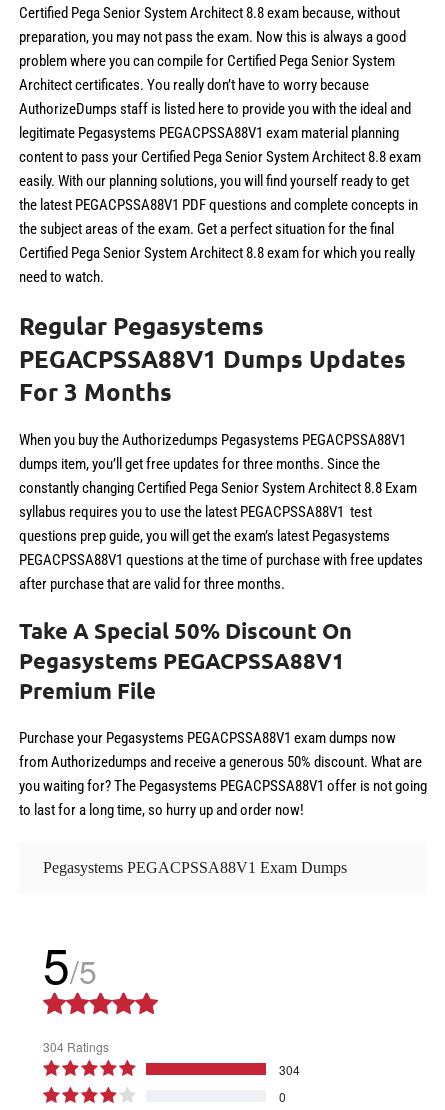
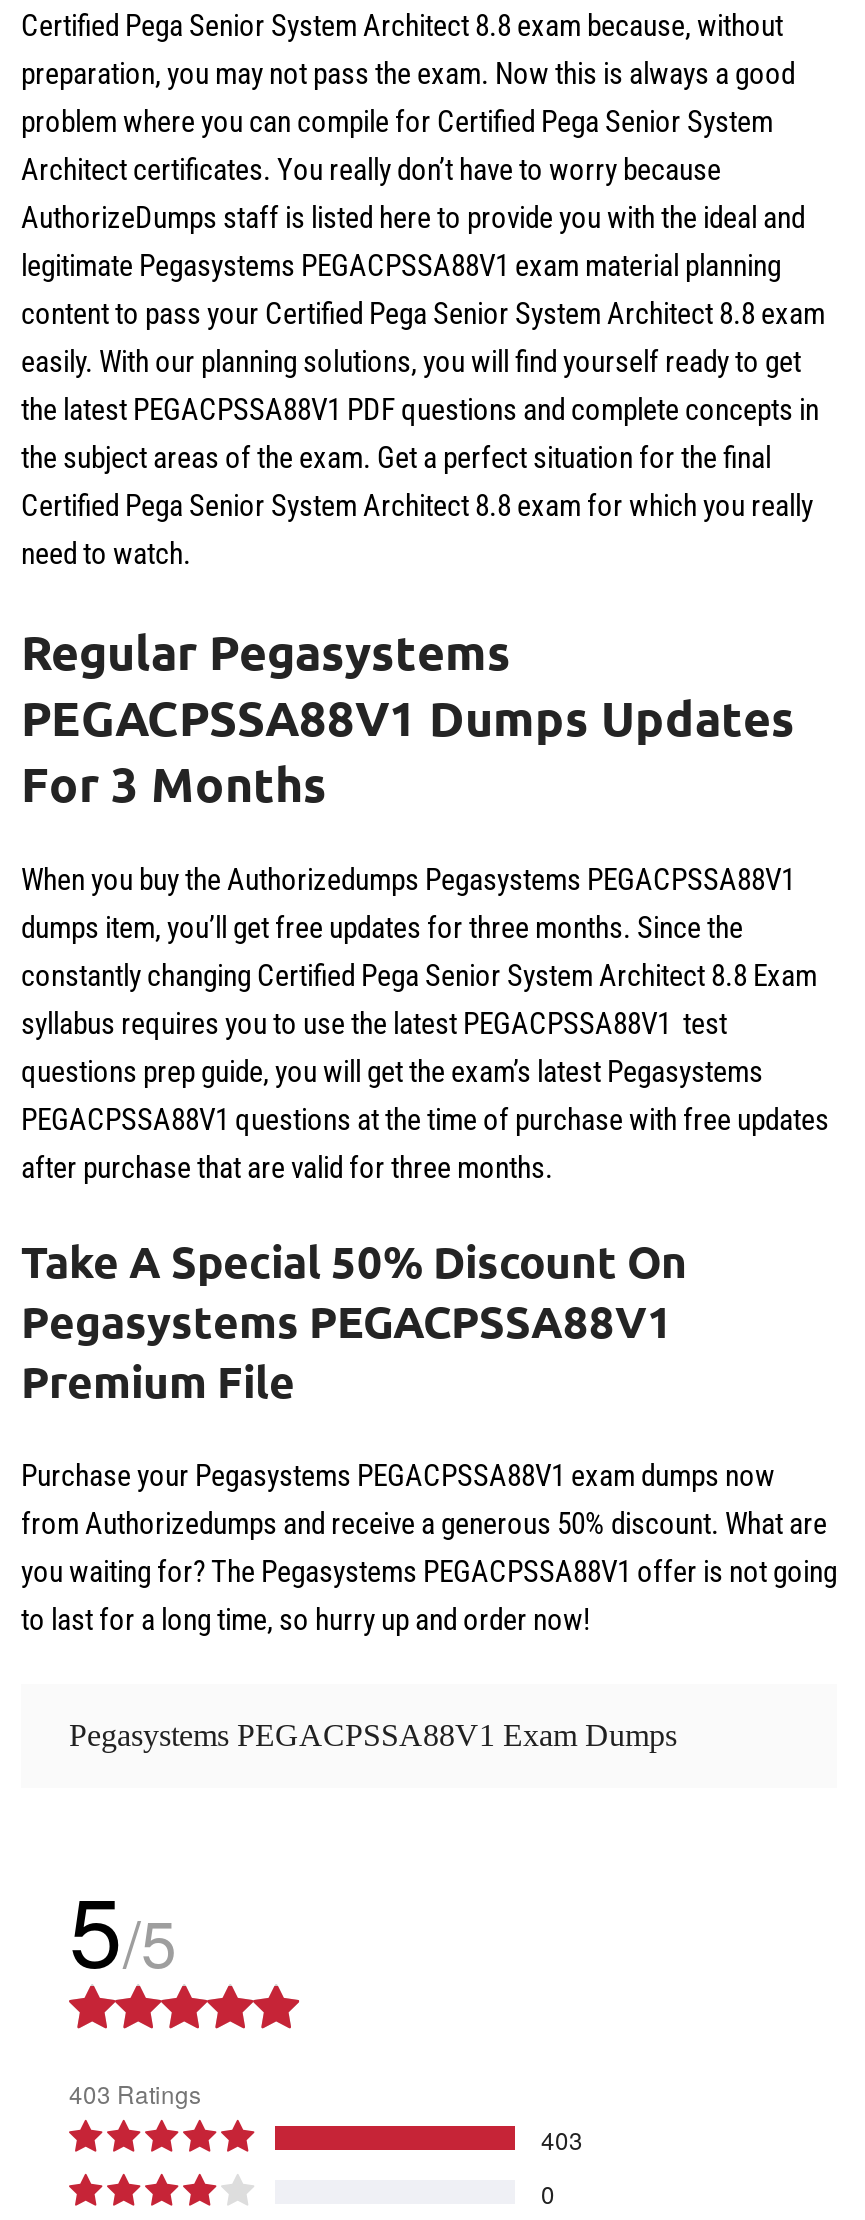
[43,1038,109,1055] 304 Ratings -> [69,2076,201,2110] 403 Ratings
[279,1061,300,1078] 304 -> [541,2122,583,2156] 403

